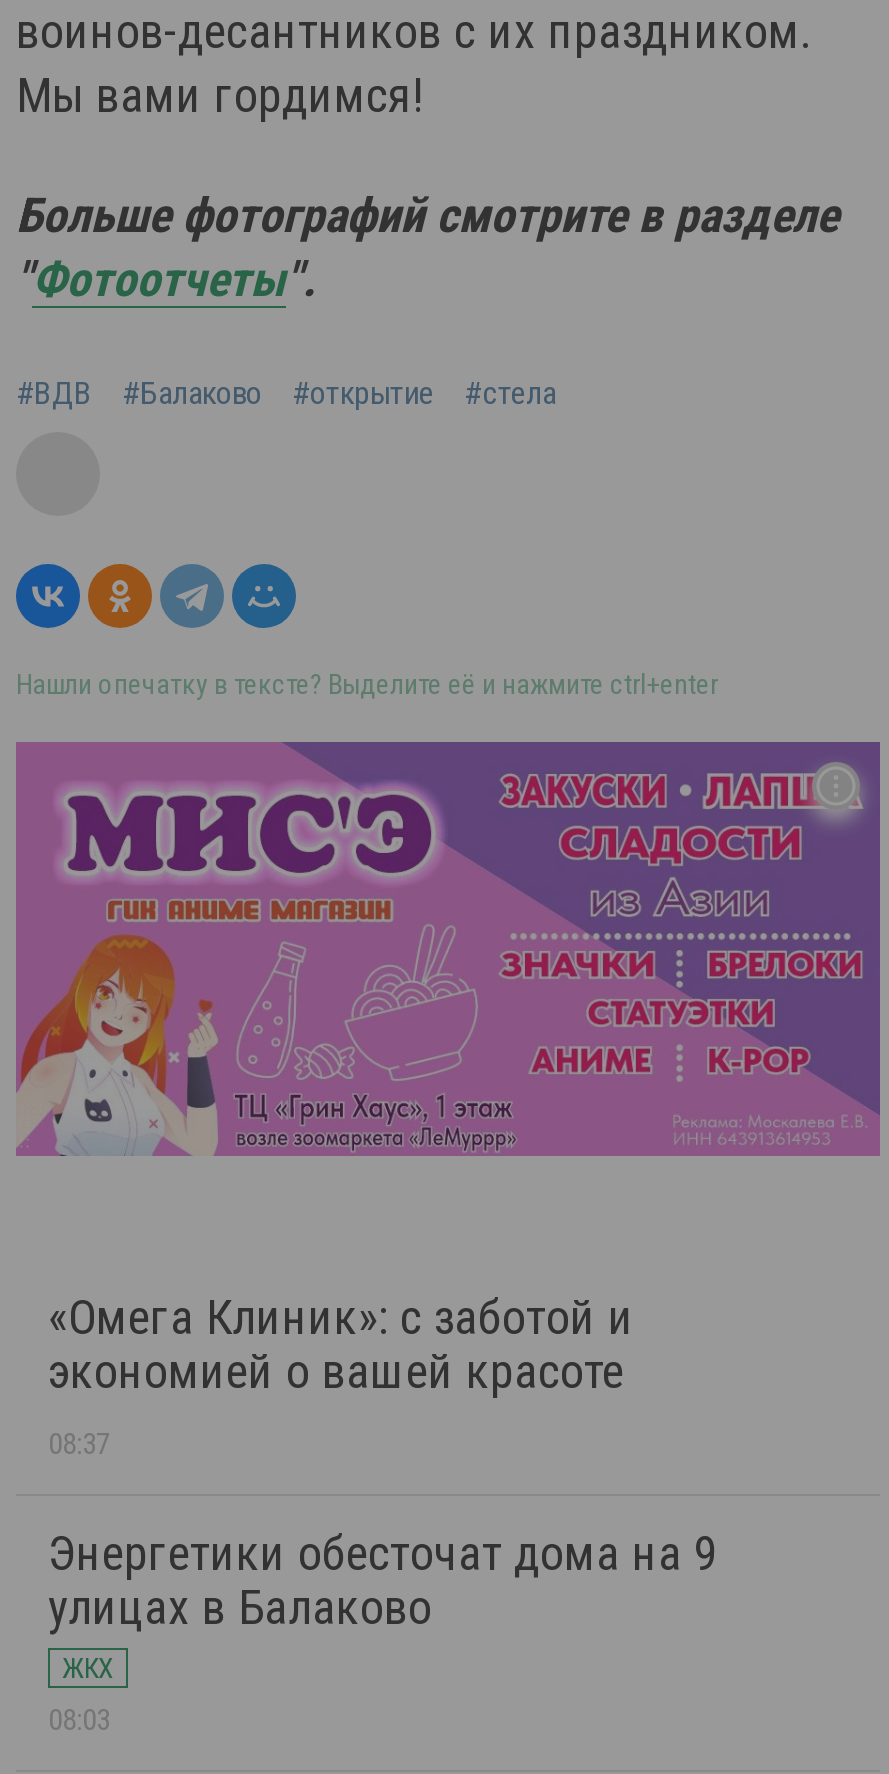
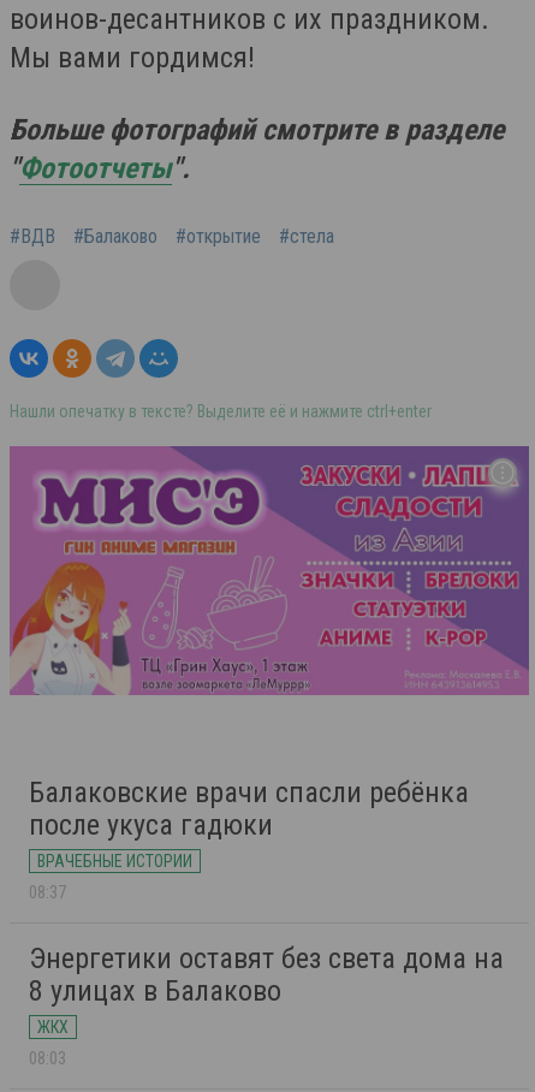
[48,1290,634,1400] «Омега Клиник»: с заботой и | экономией о вашей красоте -> [29,776,469,871] Балаковские врачи спасли ребёнка | после укуса гадюки | ВРАЧЕБНЫЕ ИСТОРИИ
[48,1526,718,1636] Энергетики обесточат дома на 9 | улицах в Балаково -> [29,942,504,1008] Энергетики оставят без света дома на | 8 улицах в Балаково

